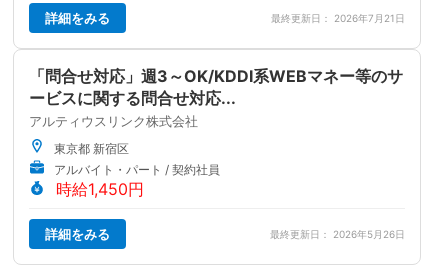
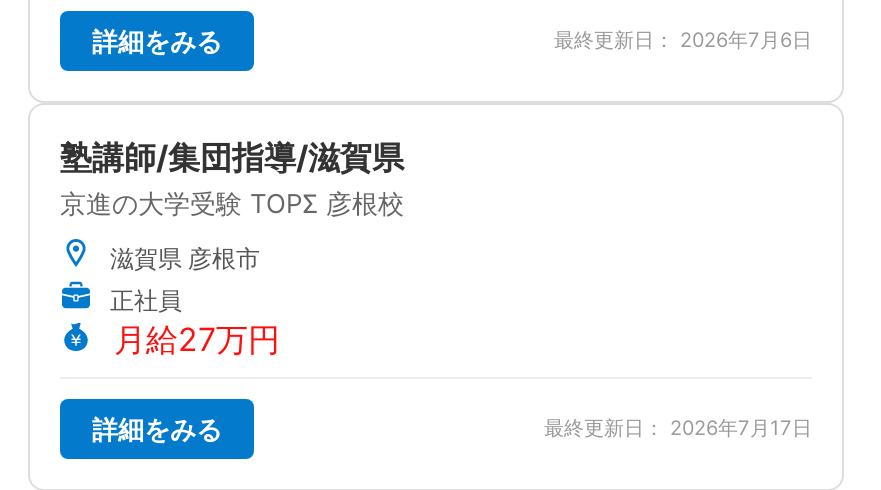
[271,12,405,24] 最終更新日： 2026年7月21日 -> [554,28,812,52] 最終更新日： 2026年7月6日
[29,66,403,129] 「問合せ対応」週3～OK/KDDI系WEBマネー等のサ | ービスに関する問合せ対応... | アルティウスリンク株式会社 -> [60,137,404,219] 塾講師/集団指導/滋賀県 | 京進の大学受験 TOPΣ 彦根校
[51,141,220,199] 東京都 新宿区 | アルバイト・パート / 契約社員 | 時給1,450円 -> [104,243,280,359] 滋賀県 彦根市 | 正社員 | 月給27万円
[270,228,405,240] 最終更新日： 2026年5月26日 -> [544,416,812,440] 最終更新日： 2026年7月17日

